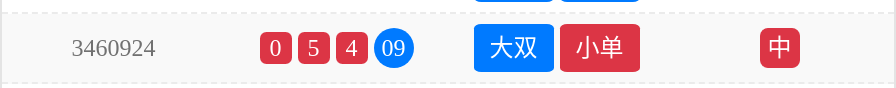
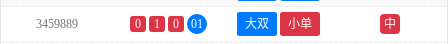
[72,34,156,62] 3460924 -> [36,17,78,31] 3459889
[308,34,320,62] 5 -> [154,17,160,31] 1
[346,34,358,62] 4 -> [173,17,179,31] 0
[382,34,406,62] 09 -> [191,17,203,31] 01

